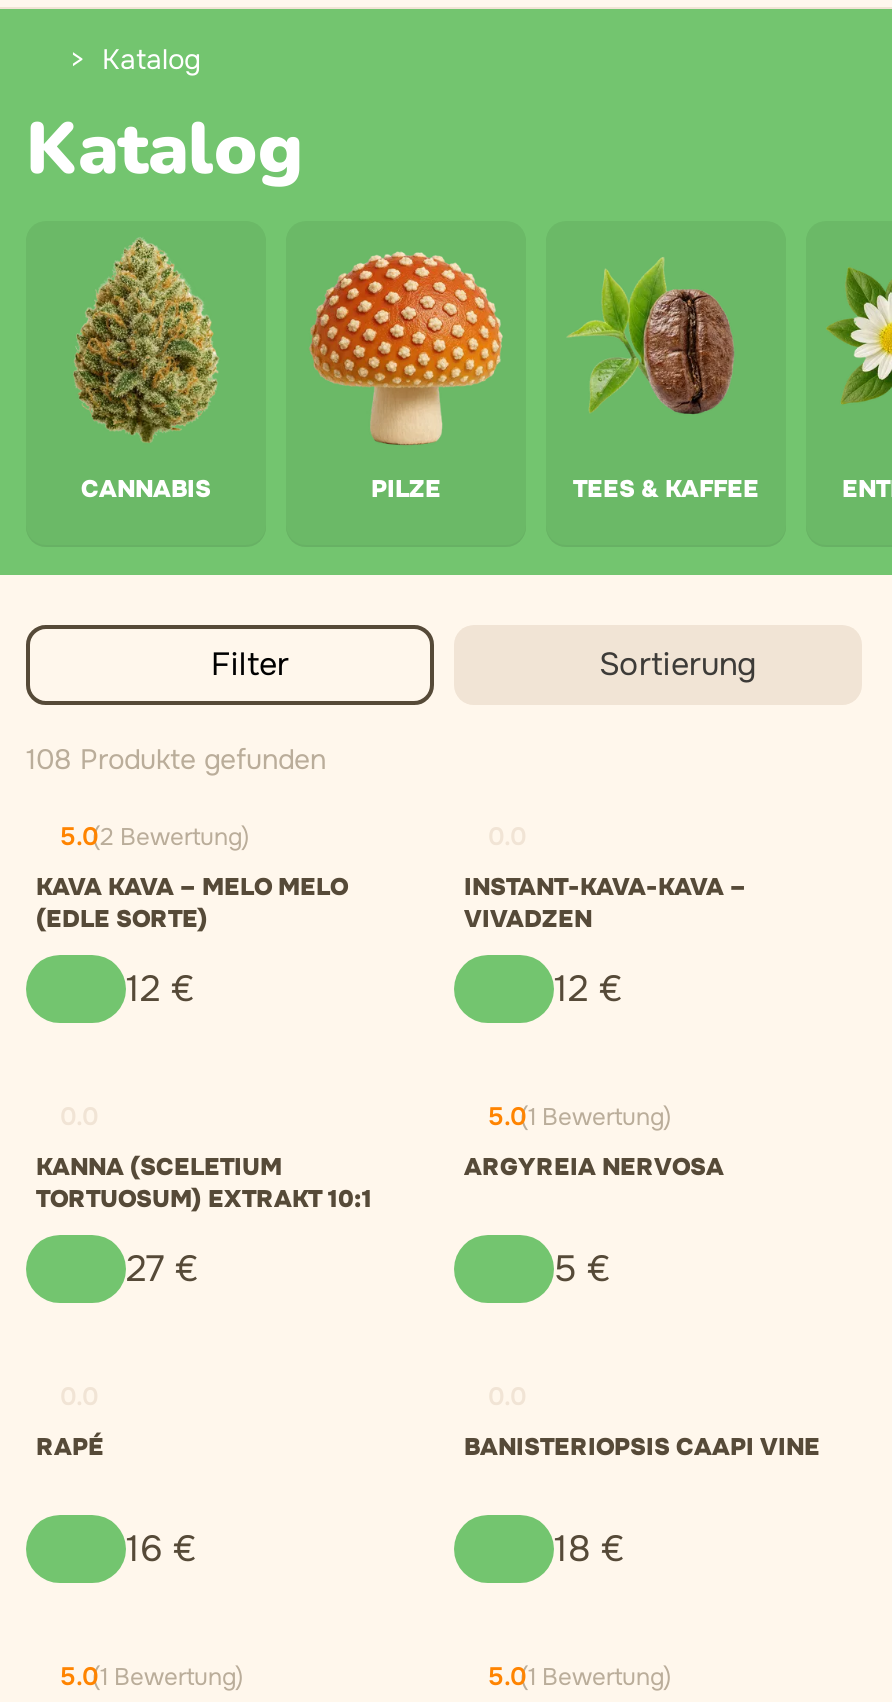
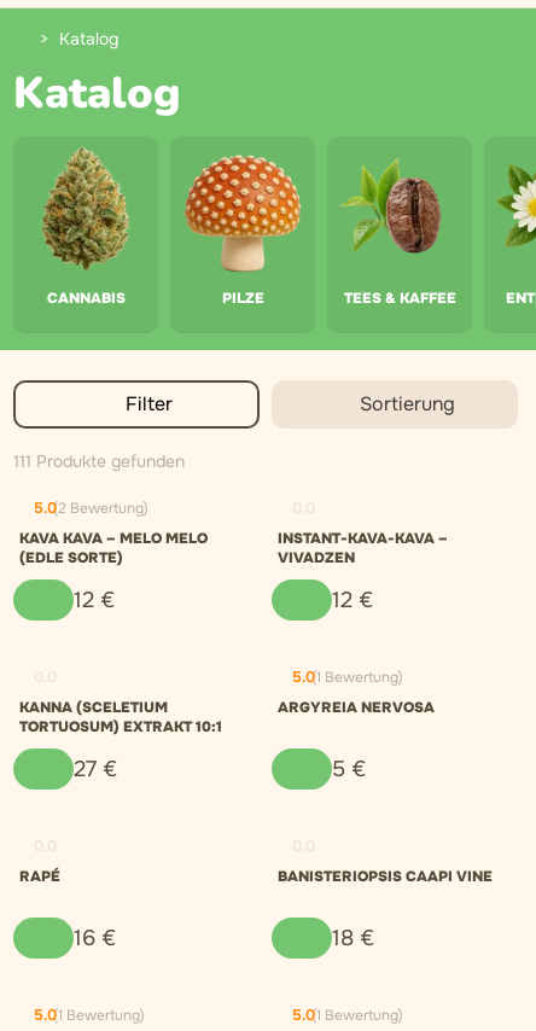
[26,742,326,778] 108 Produkte gefunden -> [13,451,185,472] 111 Produkte gefunden

